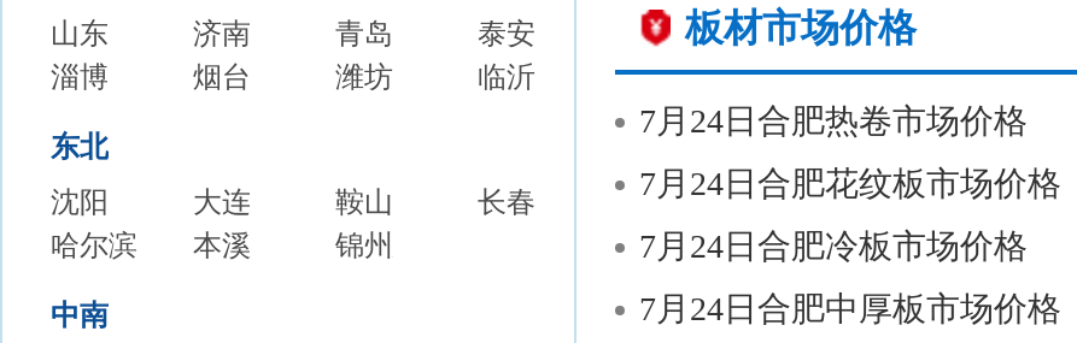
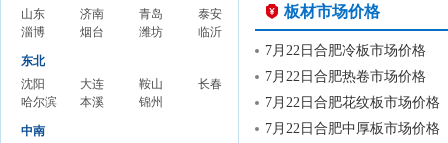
[639,104,1028,140] 7月24日合肥热卷市场价格 -> [265,43,426,58] 7月22日合肥冷板市场价格
[639,166,1061,202] 7月24日合肥花纹板市场价格 -> [265,69,426,84] 7月22日合肥热卷市场价格
[639,229,1028,265] 7月24日合肥冷板市场价格 -> [265,95,440,110] 7月22日合肥花纹板市场价格
[639,291,1061,327] 7月24日合肥中厚板市场价格 -> [265,121,440,136] 7月22日合肥中厚板市场价格

